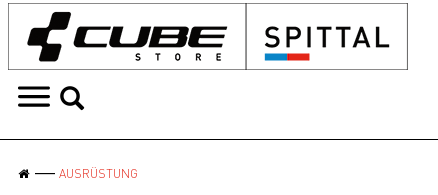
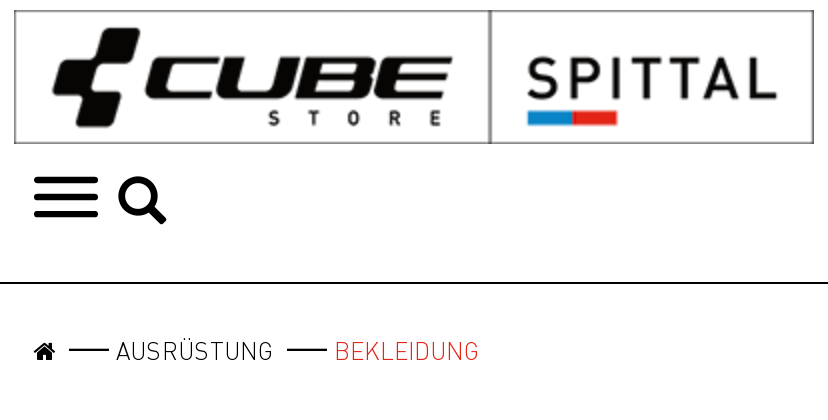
none -> [334,336,480,366] BEKLEIDUNG

